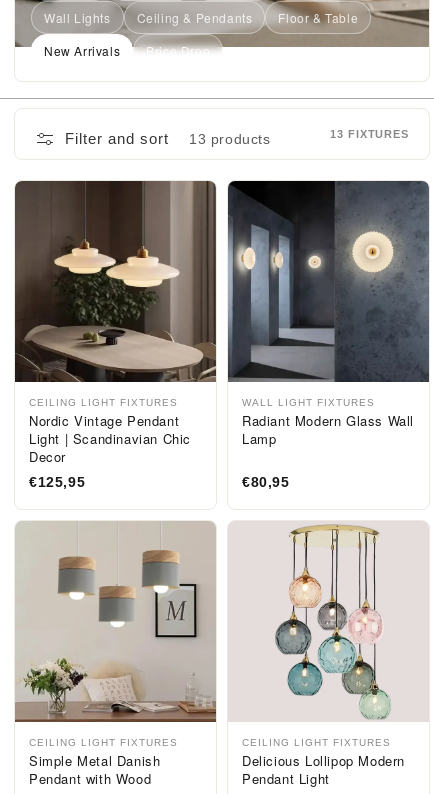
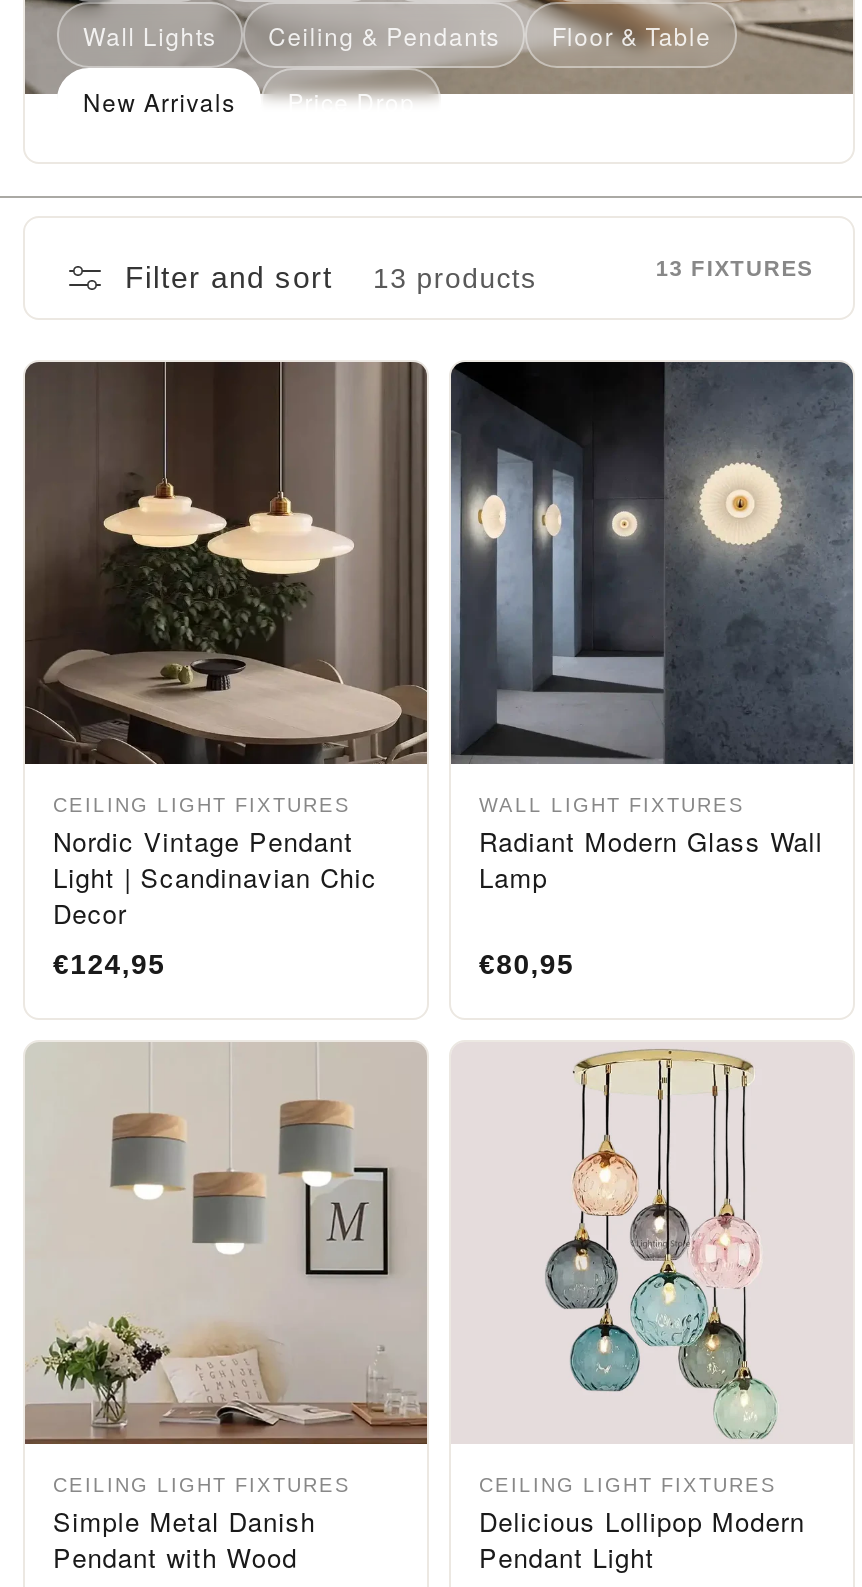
[29,474,85,490] €125,95 -> [53,948,165,980] €124,95

